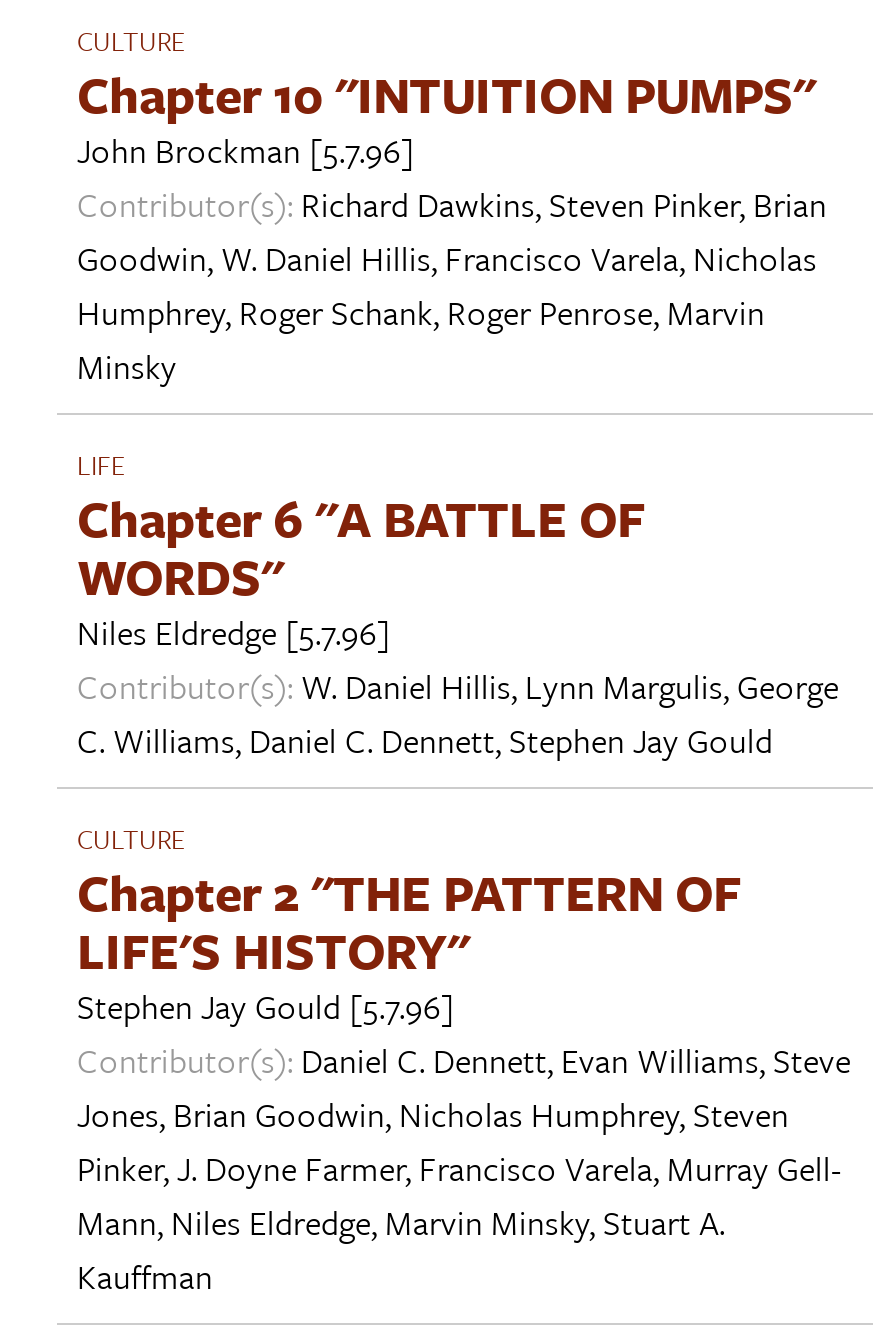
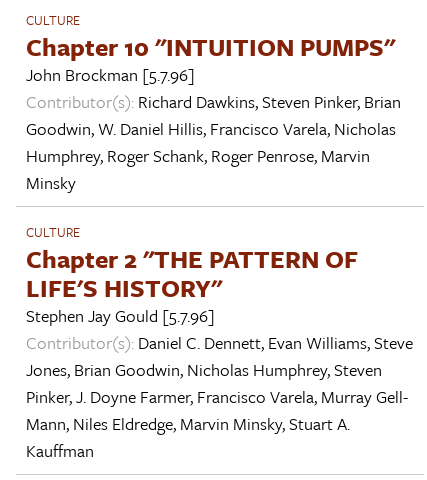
[77,444,839,764] LIFE | Chapter 6 "A BATTLE OF | WORDS" | Niles Eldredge [5.7.96] | Contributor(s): W. Daniel Hillis, Lynn Margulis, George | C. Williams, Daniel C. Dennett, Stephen Jay Gould -> none

